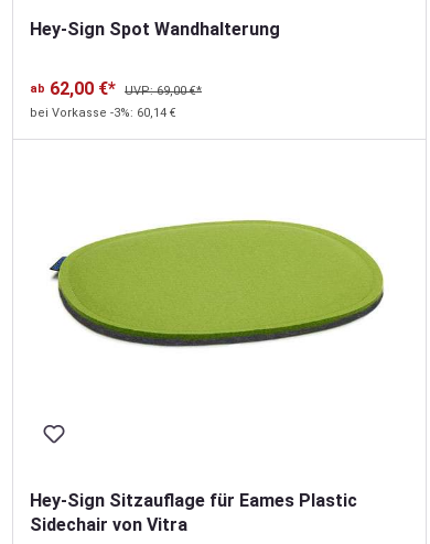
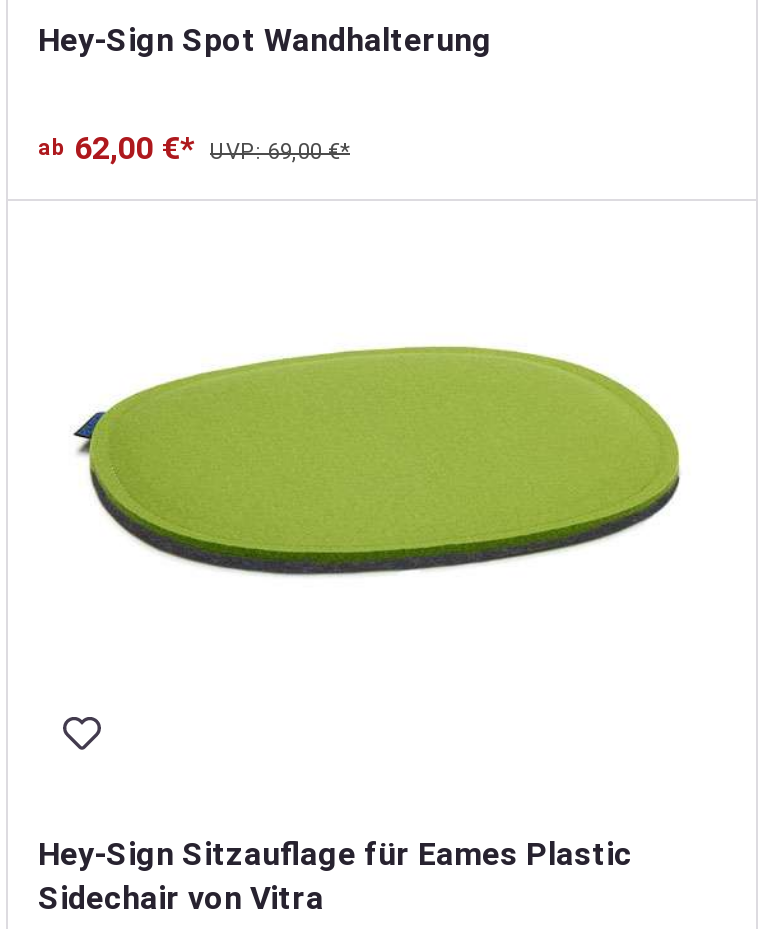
[30,106,176,120] bei Vorkasse -3%: 60,14 € -> none

